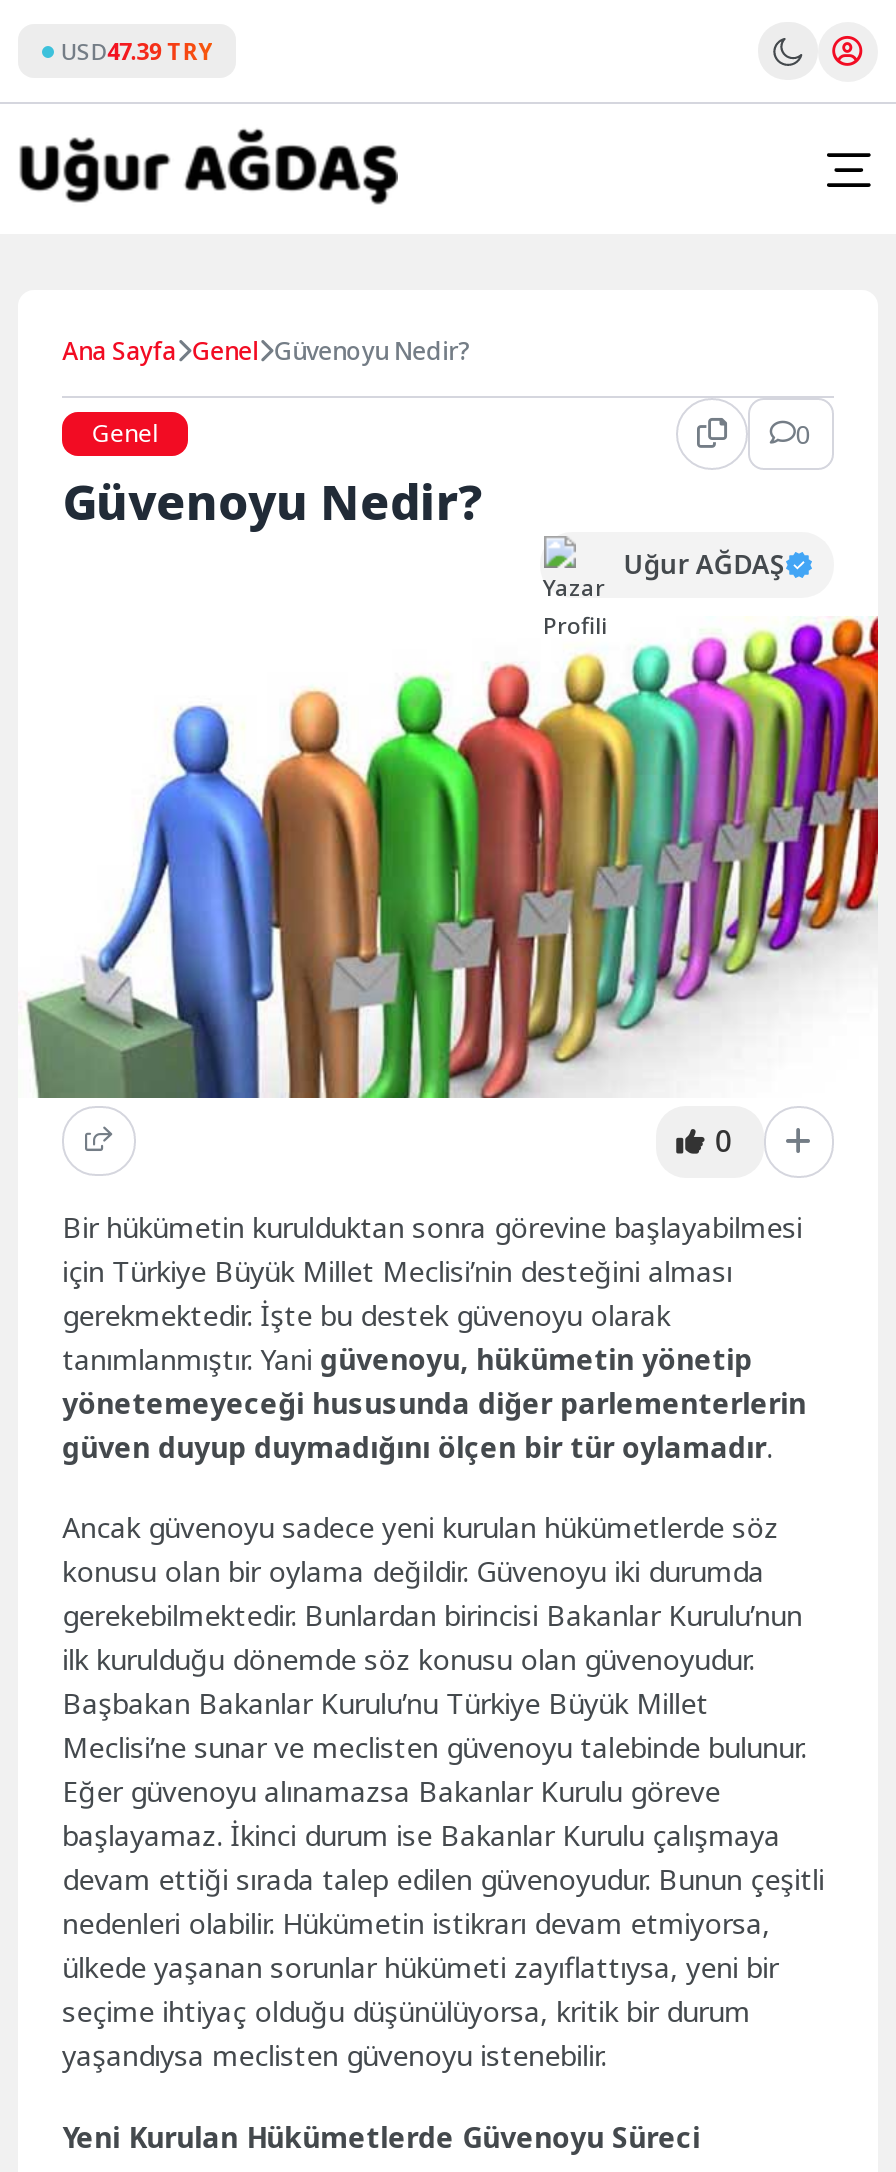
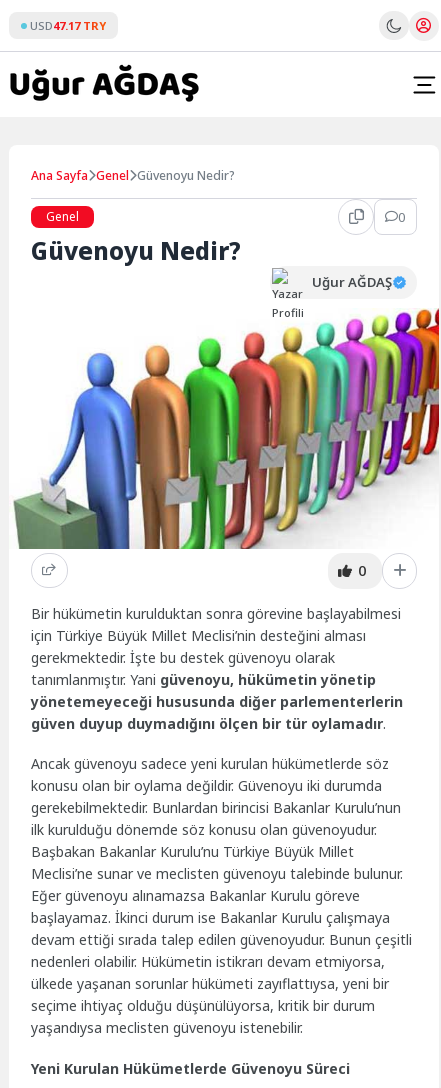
[61,36,213,66] USD47.39 TRY -> [30,18,106,33] USD47.17 TRY

